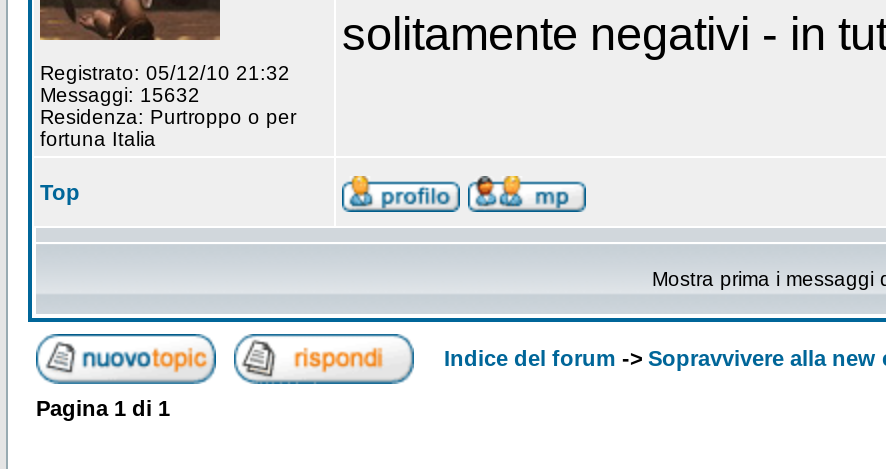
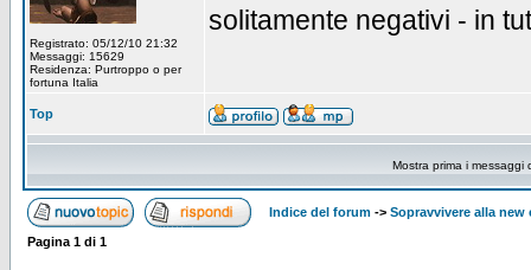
[40,84,200,106] Messaggi: 15632 -> [30,50,124,63] Messaggi: 15629

